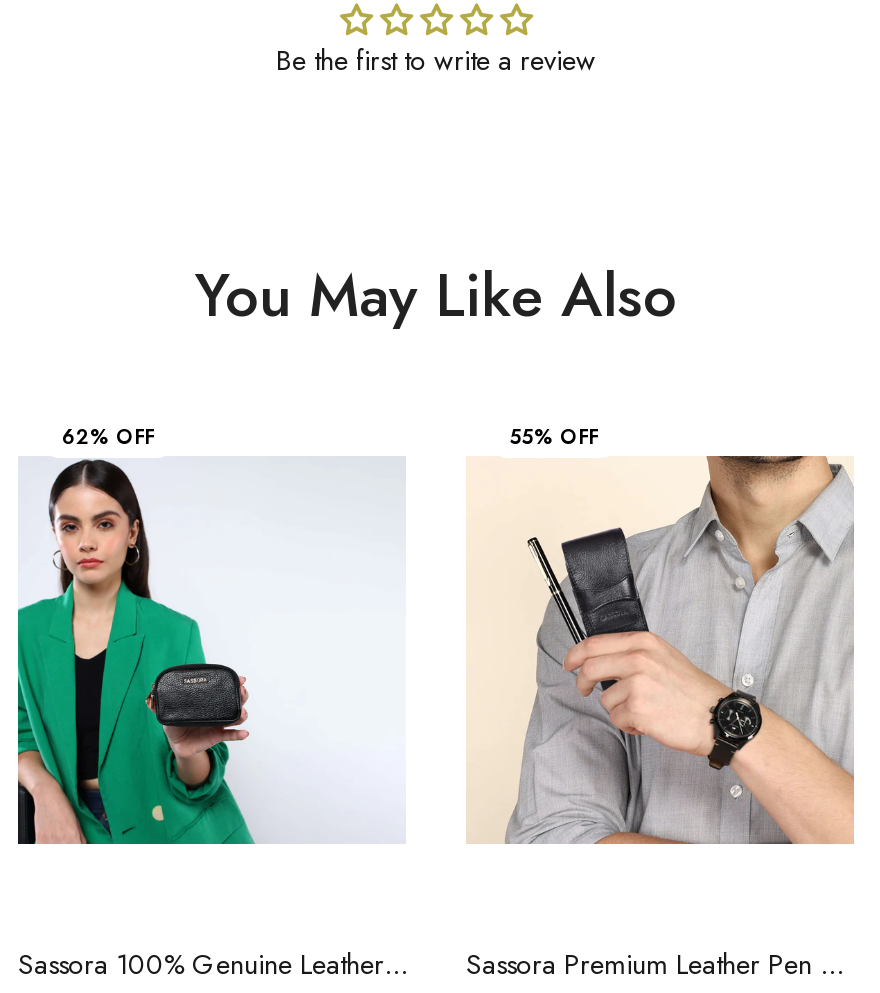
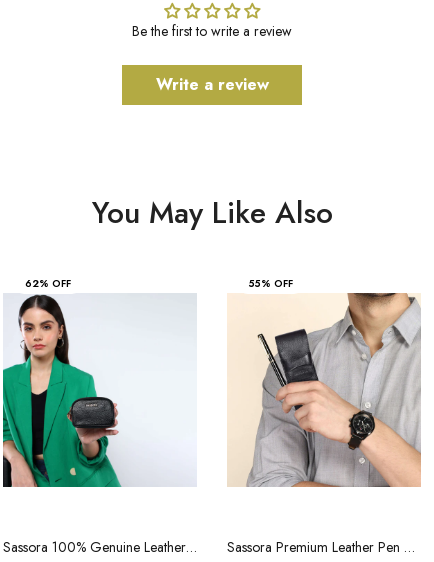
none -> [155,73,268,96] Write a review

